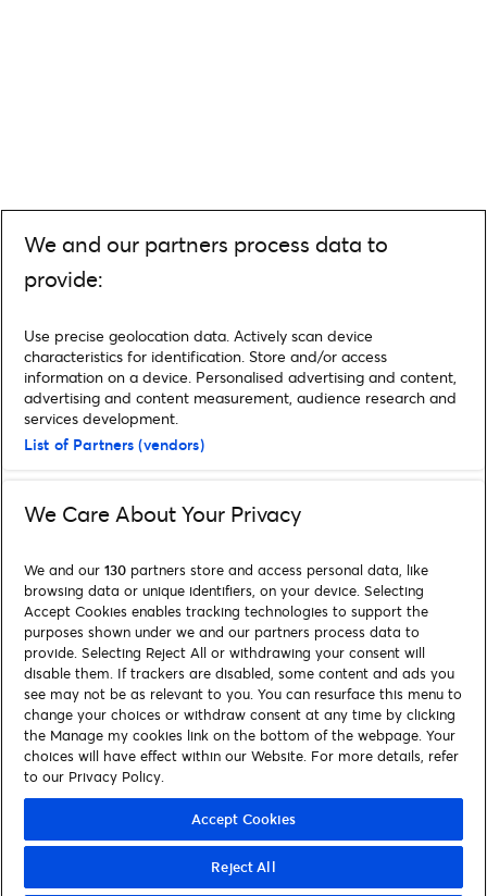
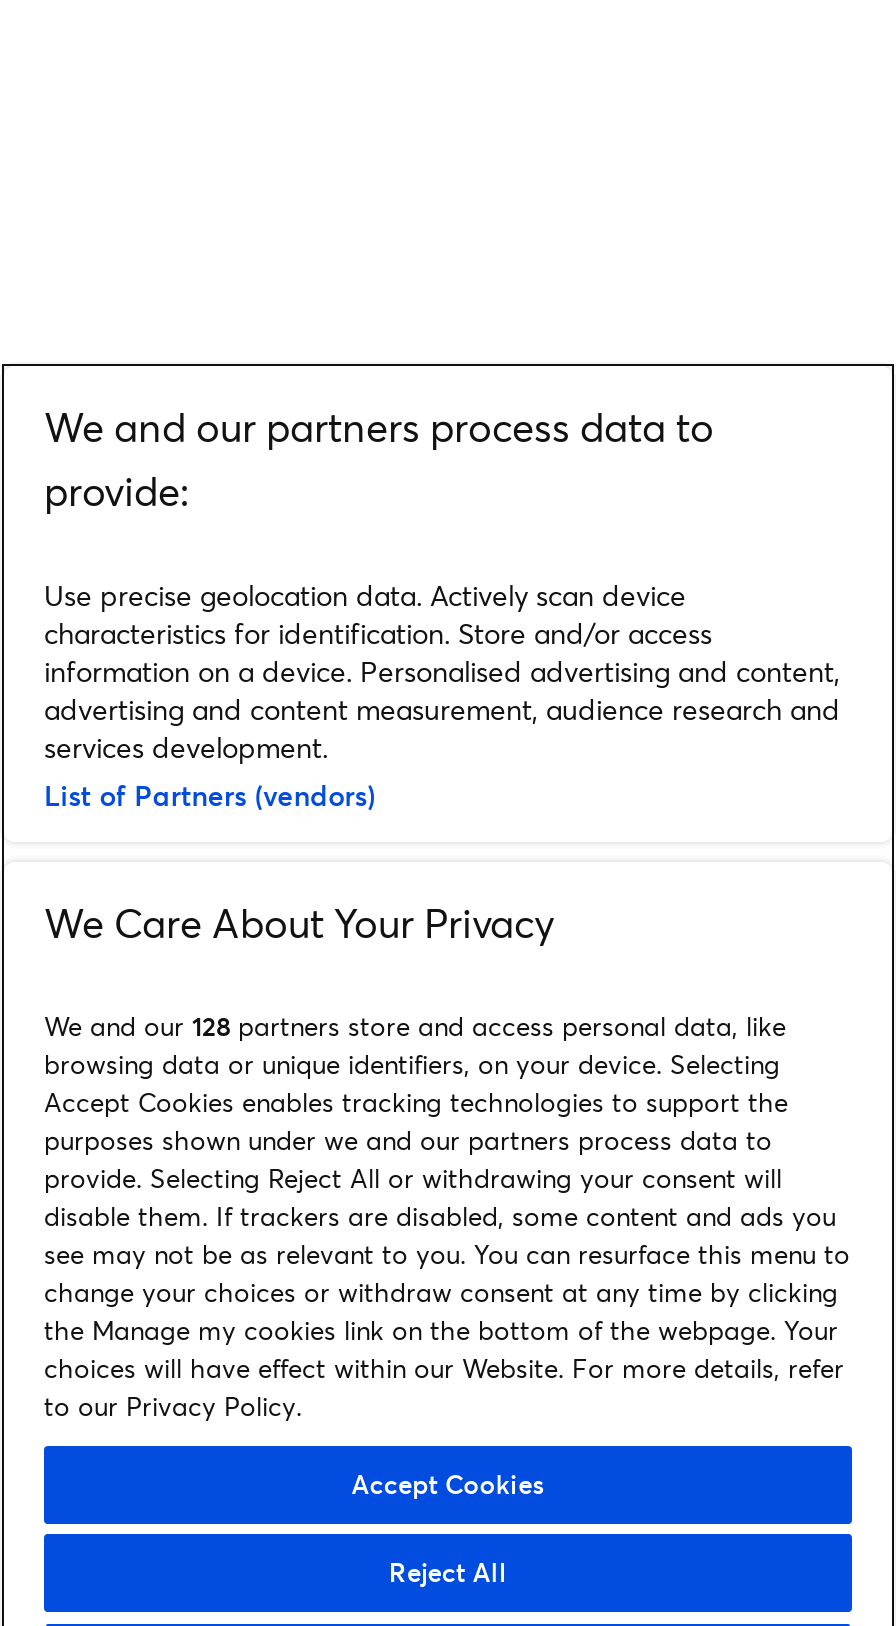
[24,560,428,580] We and our 130 partners store and access personal data, like -> [44,1008,786,1044] We and our 128 partners store and access personal data, like

